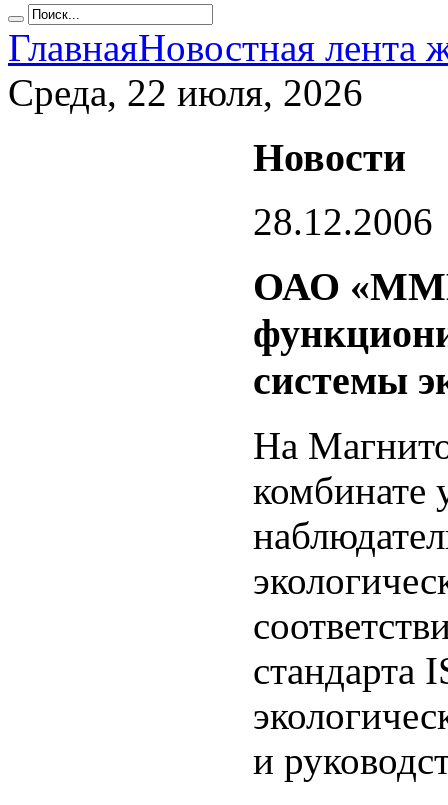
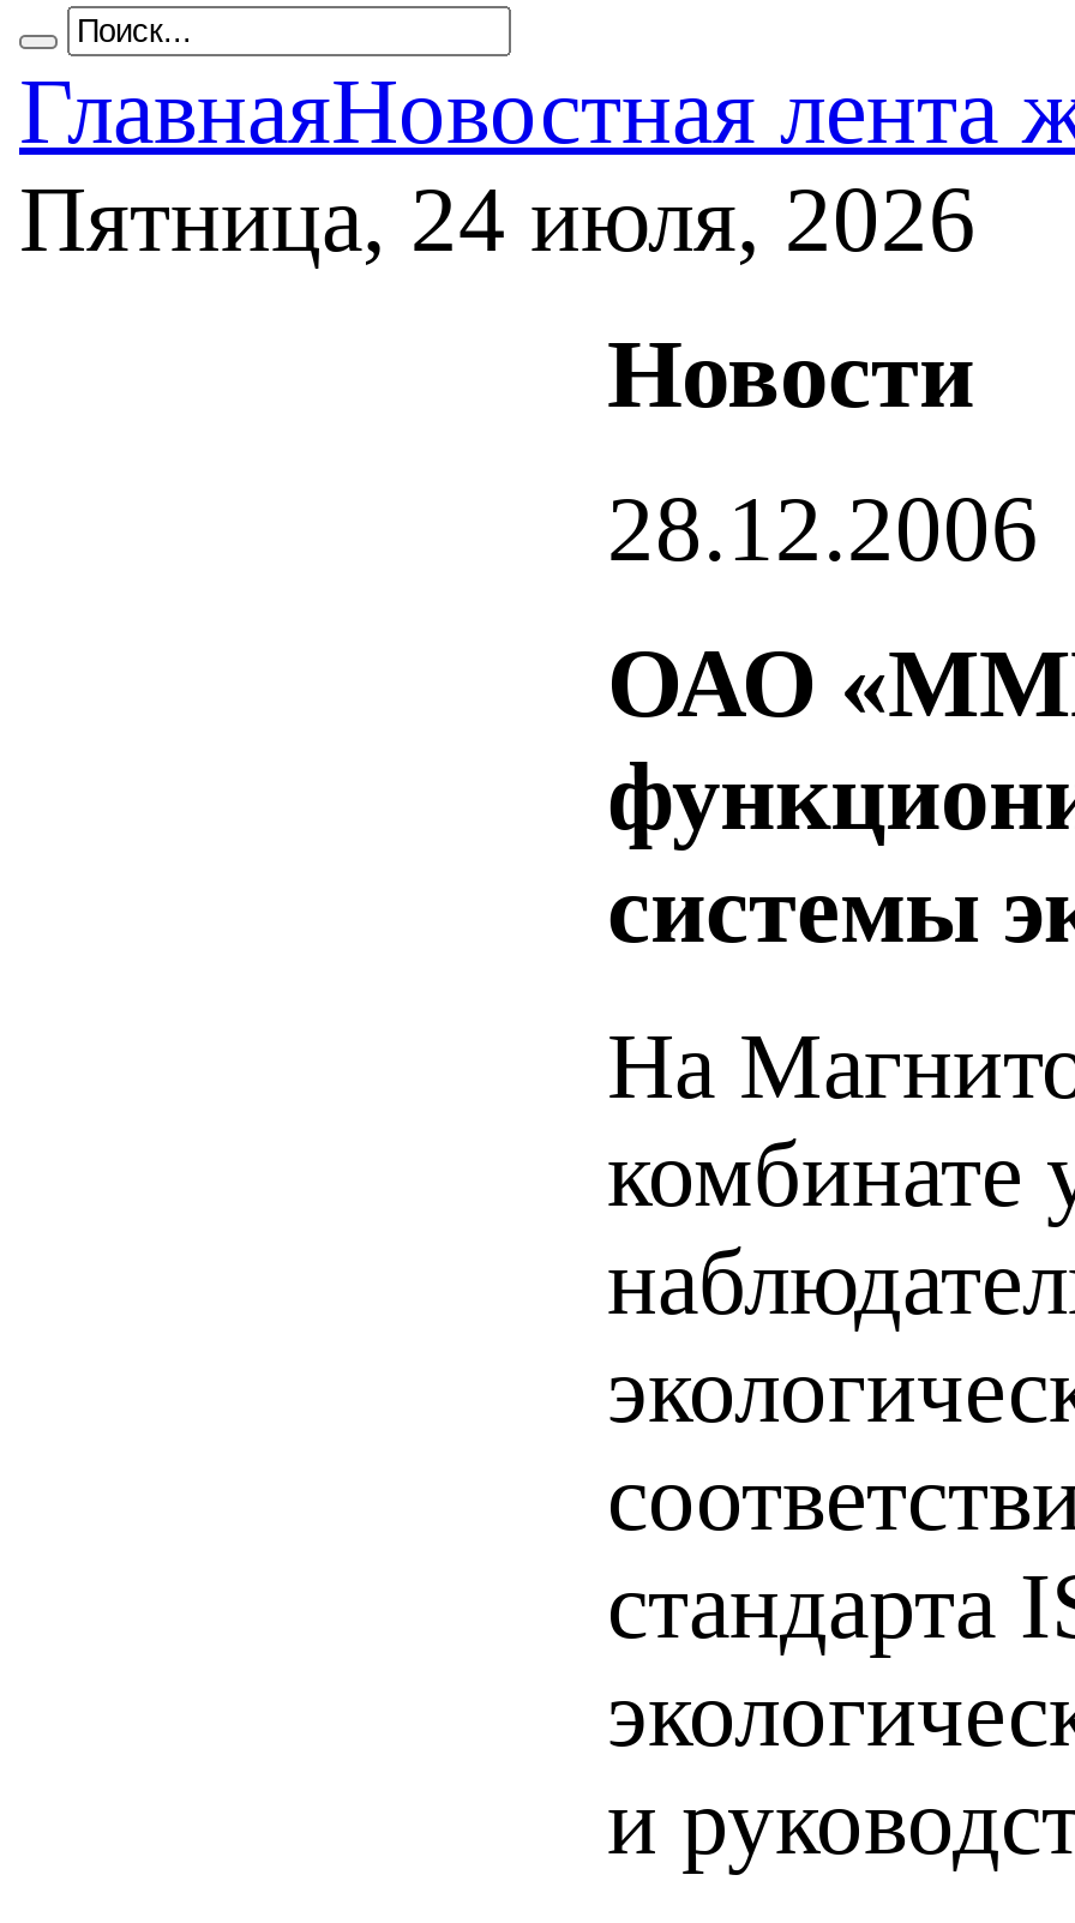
[8,71,363,114] Среда, 22 июля, 2026 -> [19,167,977,270] Пятница, 24 июля, 2026

